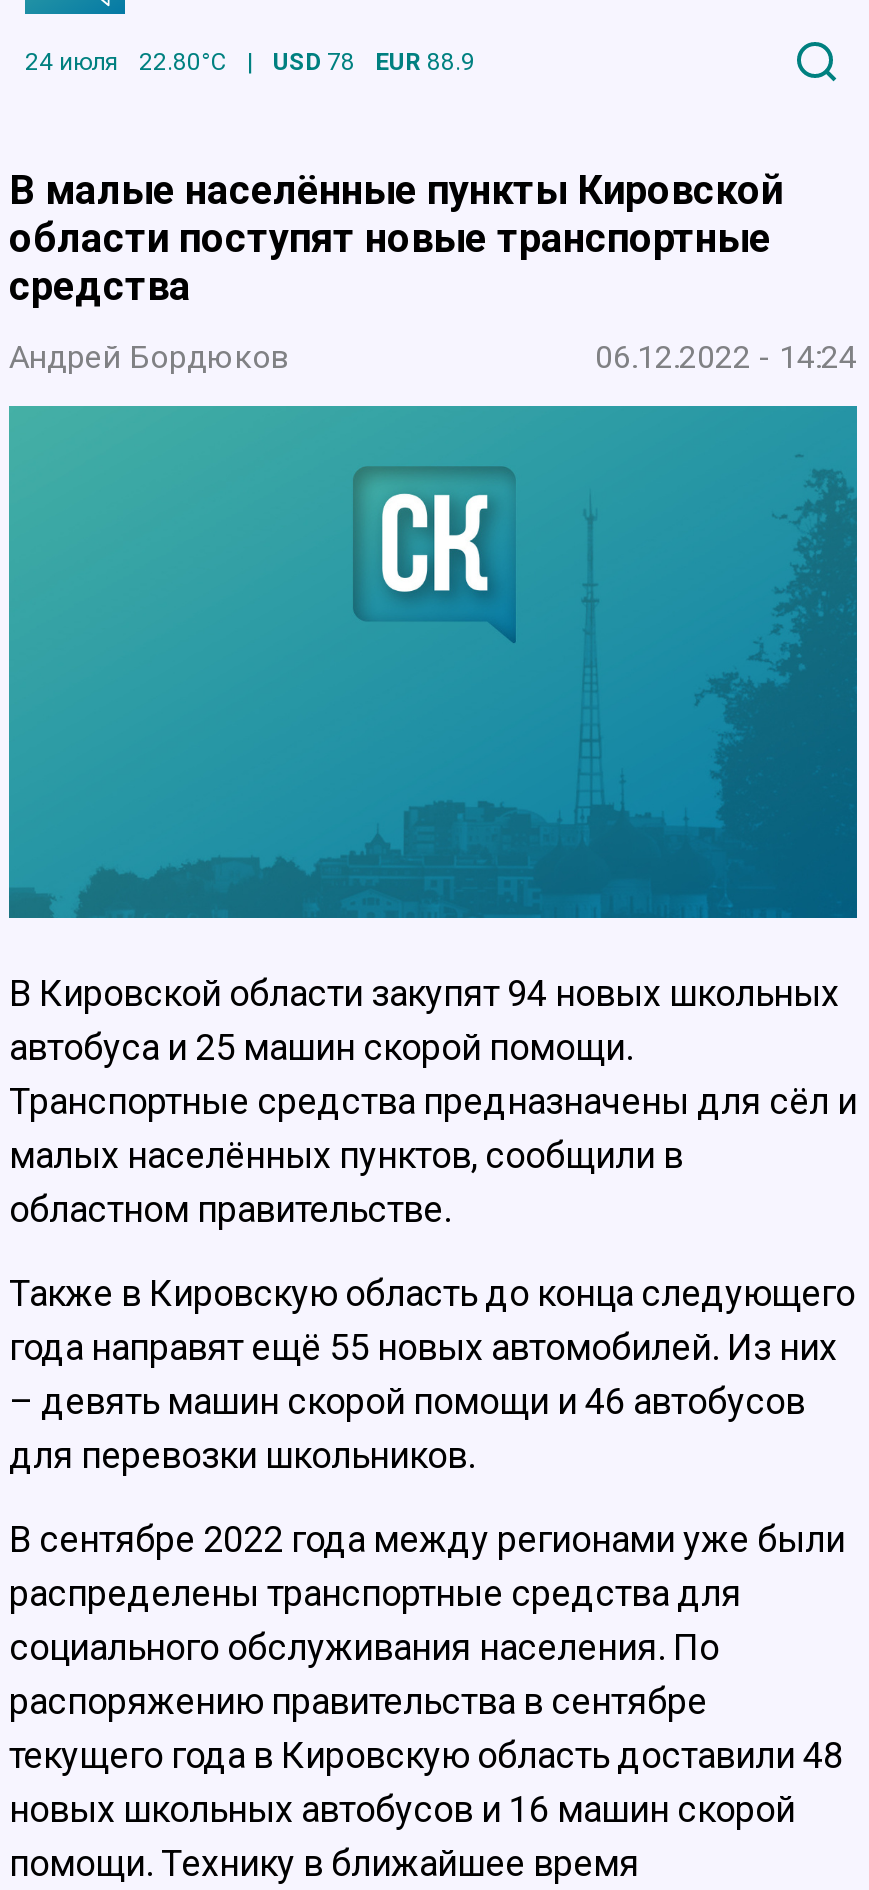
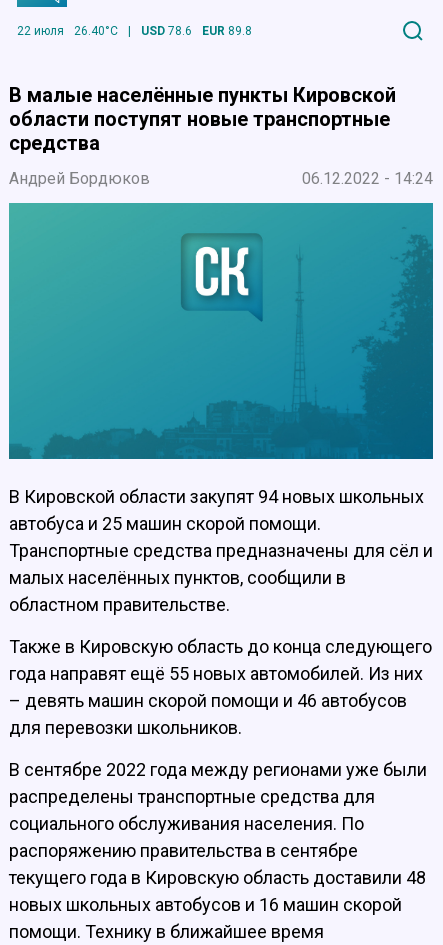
[25,47,227,75] 24 июля | 22.80°C -> [17,24,118,38] 22 июля | 26.40°C
[273,47,355,75] USD 78 -> [141,24,192,38] USD 78.6
[375,47,475,75] EUR 88.9 -> [202,24,252,38] EUR 89.8

